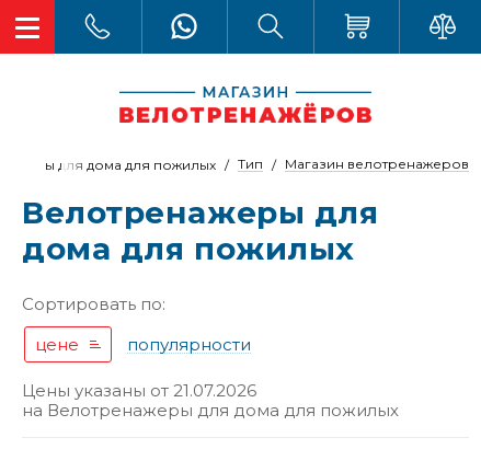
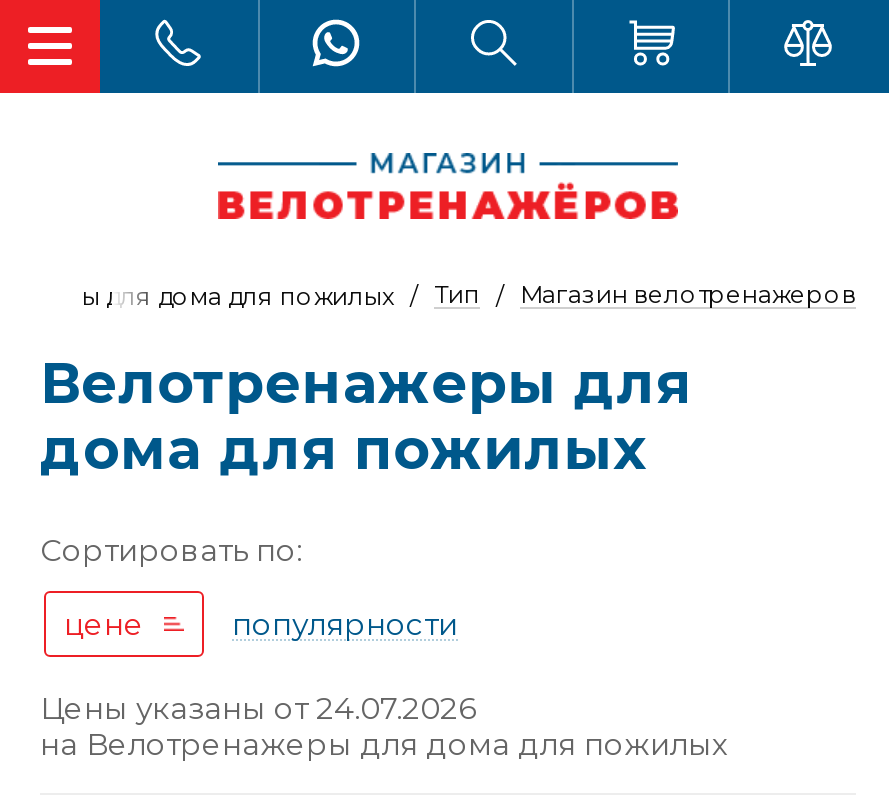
[22,380,256,401] Цены указаны от 21.07.2026 -> [40,689,476,727] Цены указаны от 24.07.2026

